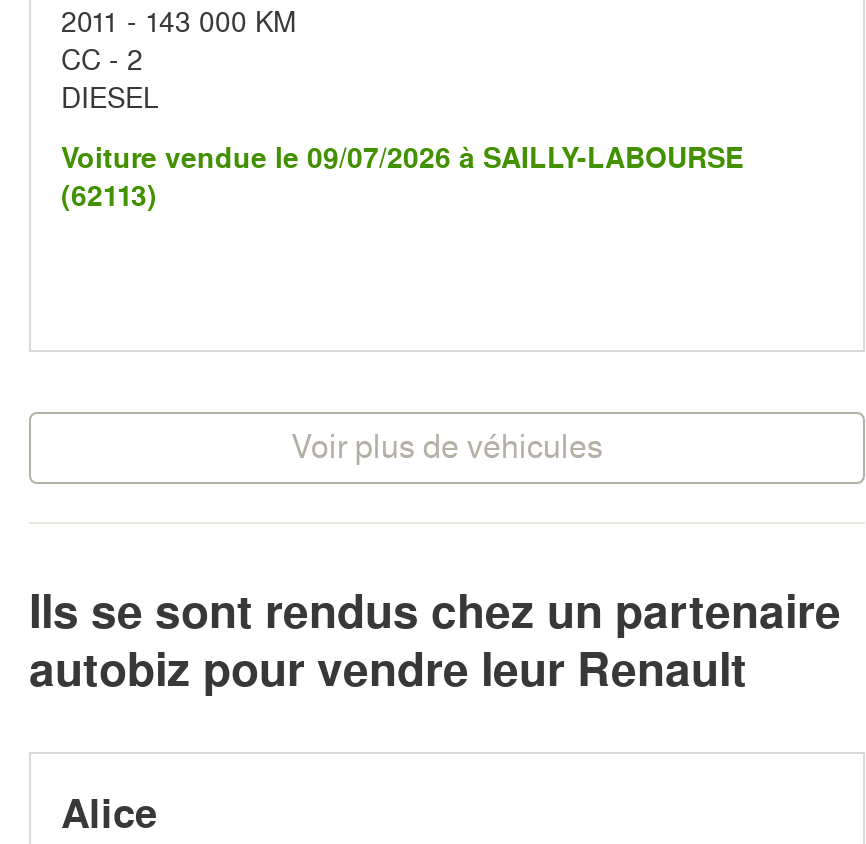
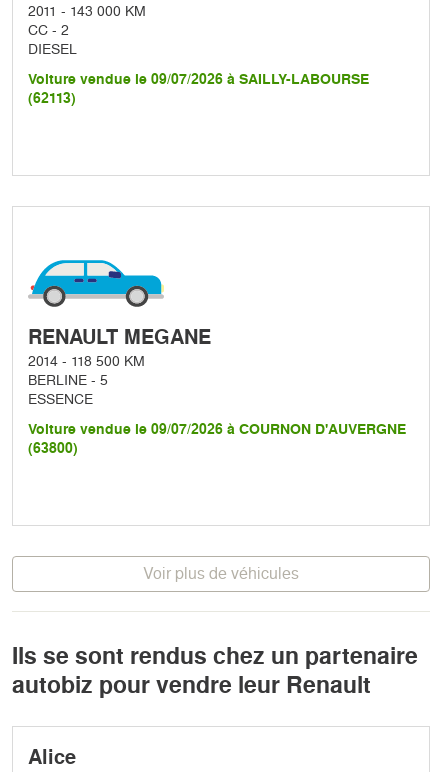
none -> [28,259,406,457] [image] | RENAULT MEGANE | 2014 - 118 500 KM | BERLINE - 5 | ESSENCE | Voiture vendue le 09/07/2026 à COURNON D'AUVERGNE | (63800)

